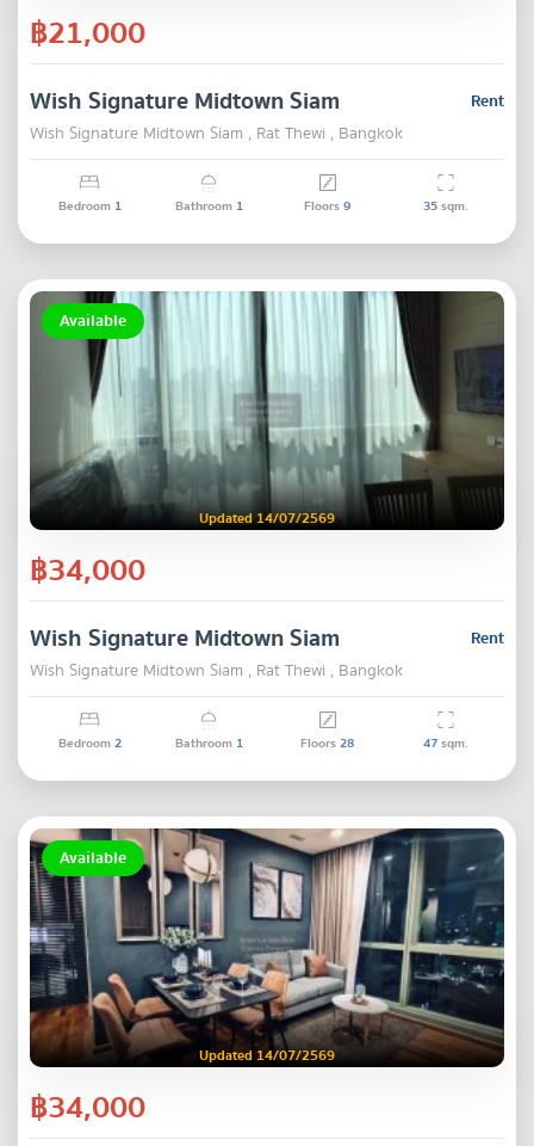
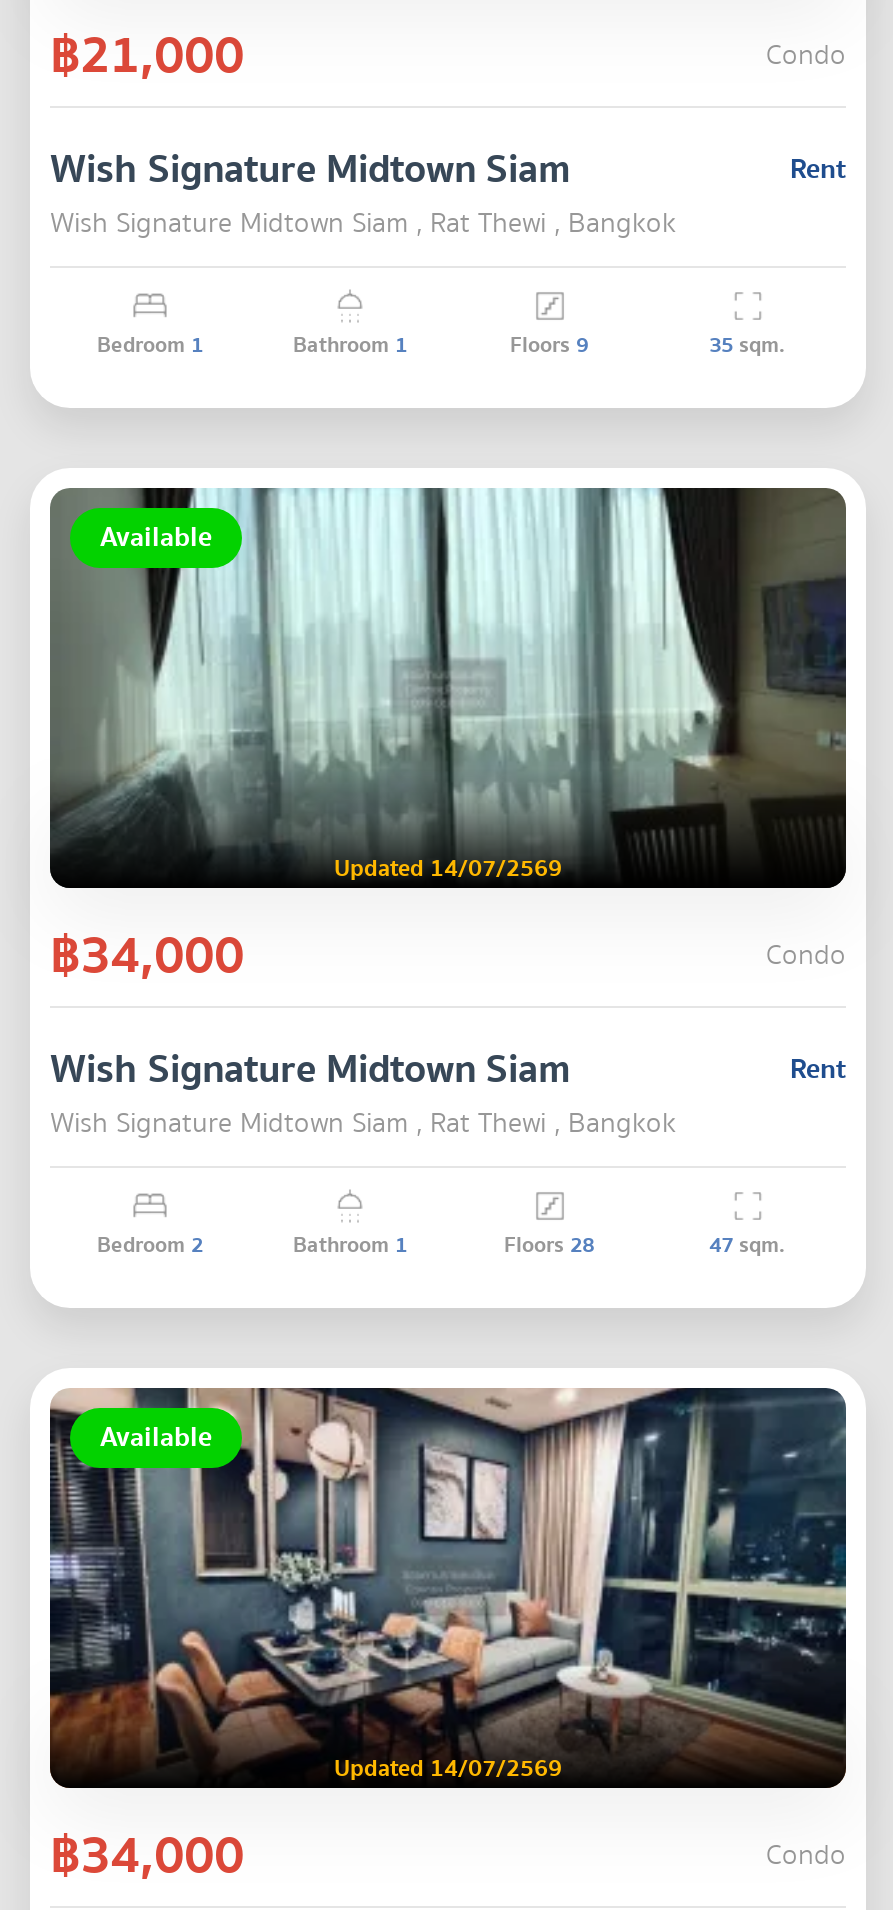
none -> [766,34,846,78] Condo
none -> [766,934,846,978] Condo
none -> [766,1834,846,1878] Condo

